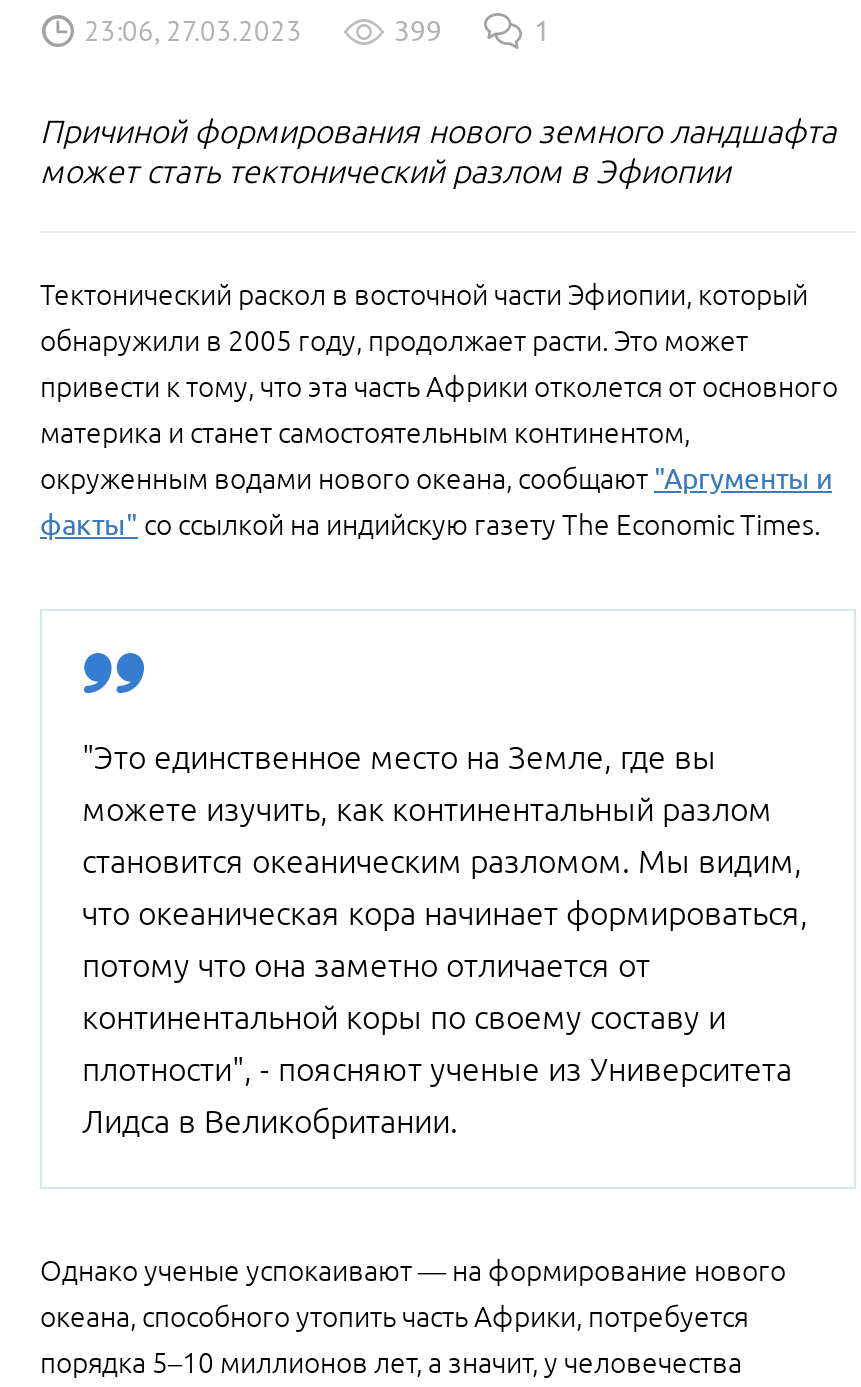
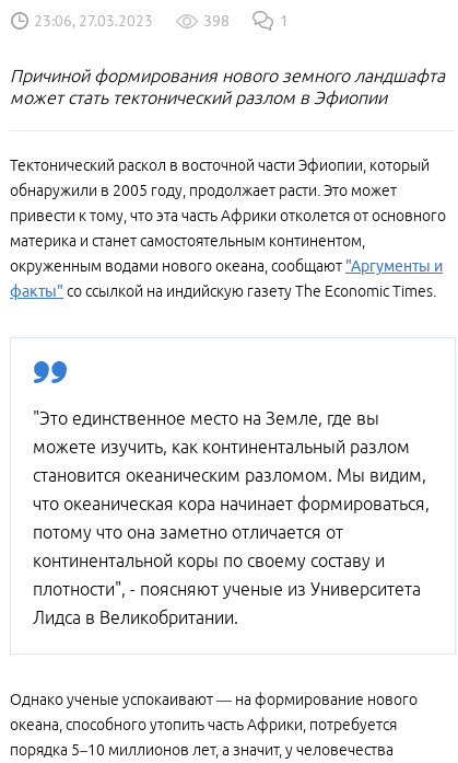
[394,15,442,47] 399 -> [203,12,230,30] 398

